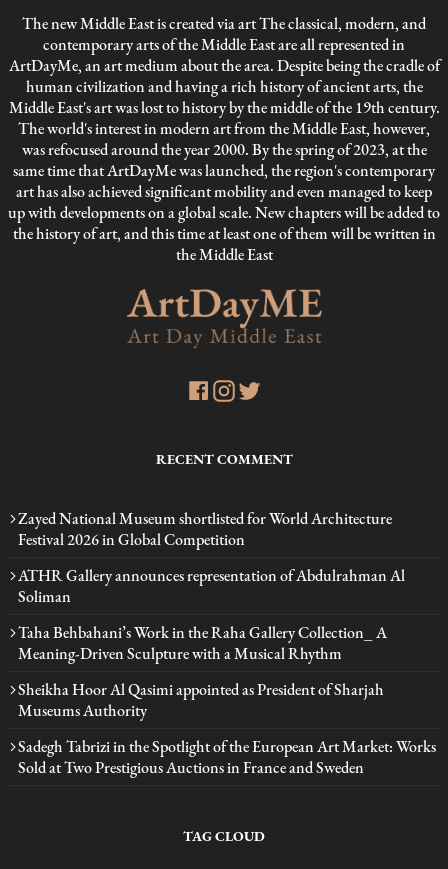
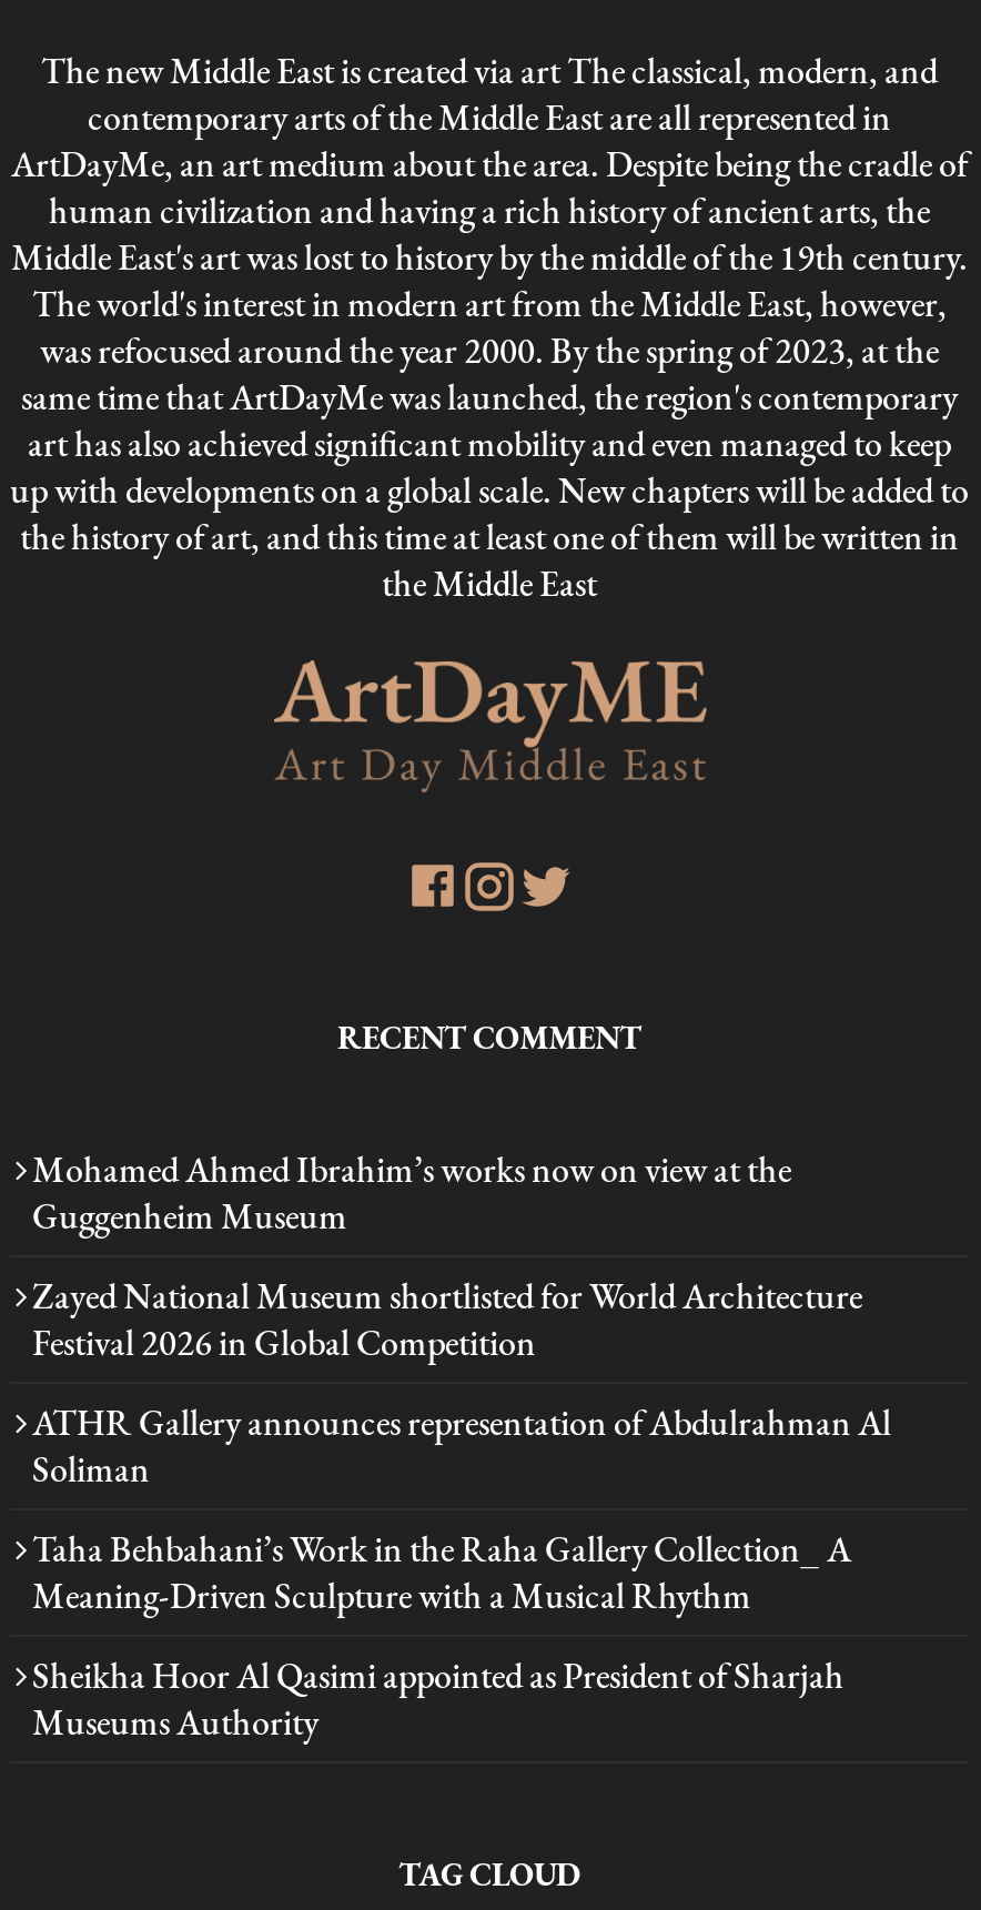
none -> [32,1146,791,1239] Mohamed Ahmed Ibrahim’s works now on view at the | Guggenheim Museum
moved [18,508,405,721] -> [32,1272,891,1745]: Zayed National Museum shortlisted for World Architecture | Festival 2026 in Global Competition | ATHR Gallery announces representation of Abdulrahman Al | Soliman | Taha Behbahani’s Work in the Raha Gallery Collection_ A | Meaning-Driven Sculpture with a Musical Rhythm | Sheikha Hoor Al Qasimi appointed as President of Sharjah | Museums Authority
[18,736,436,778] Sadegh Tabrizi in the Spotlight of the European Art Market: Works | Sold at Two Prestigious Auctions in France and Sweden -> none

